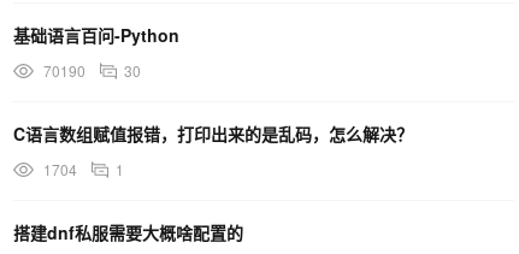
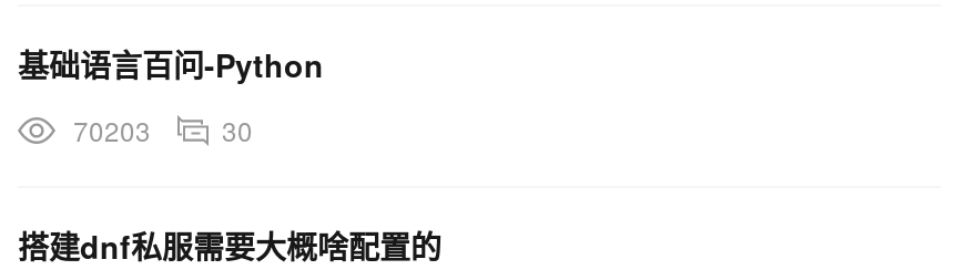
[43,60,141,81] 70190 30 -> [73,111,253,148] 70203 30
[13,122,413,179] C语言数组赋值报错，打印出来的是乱码，怎么解决？ | 1704 | 1 -> none

